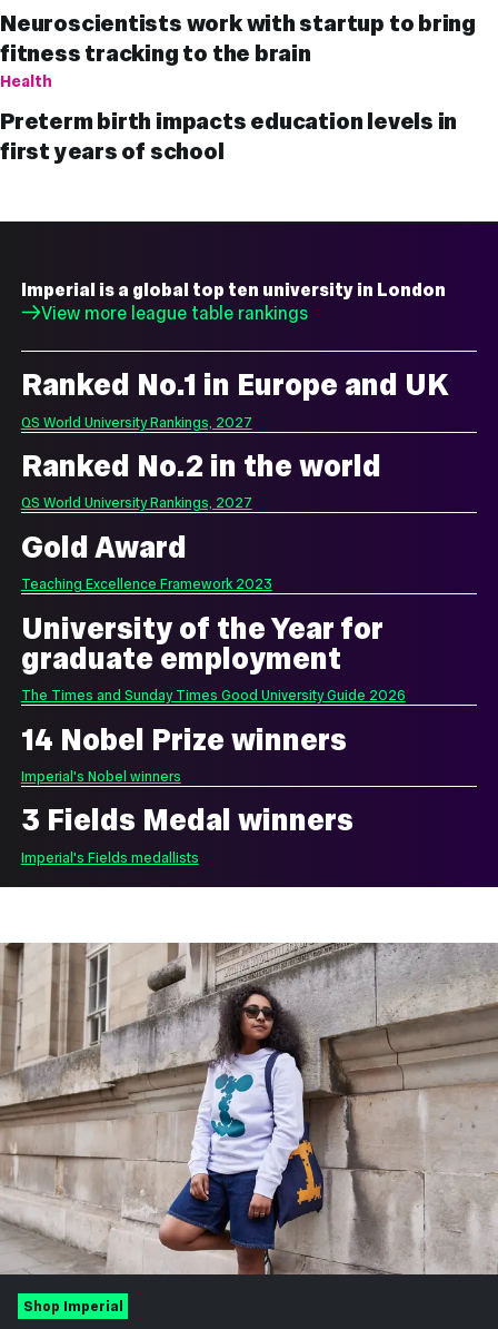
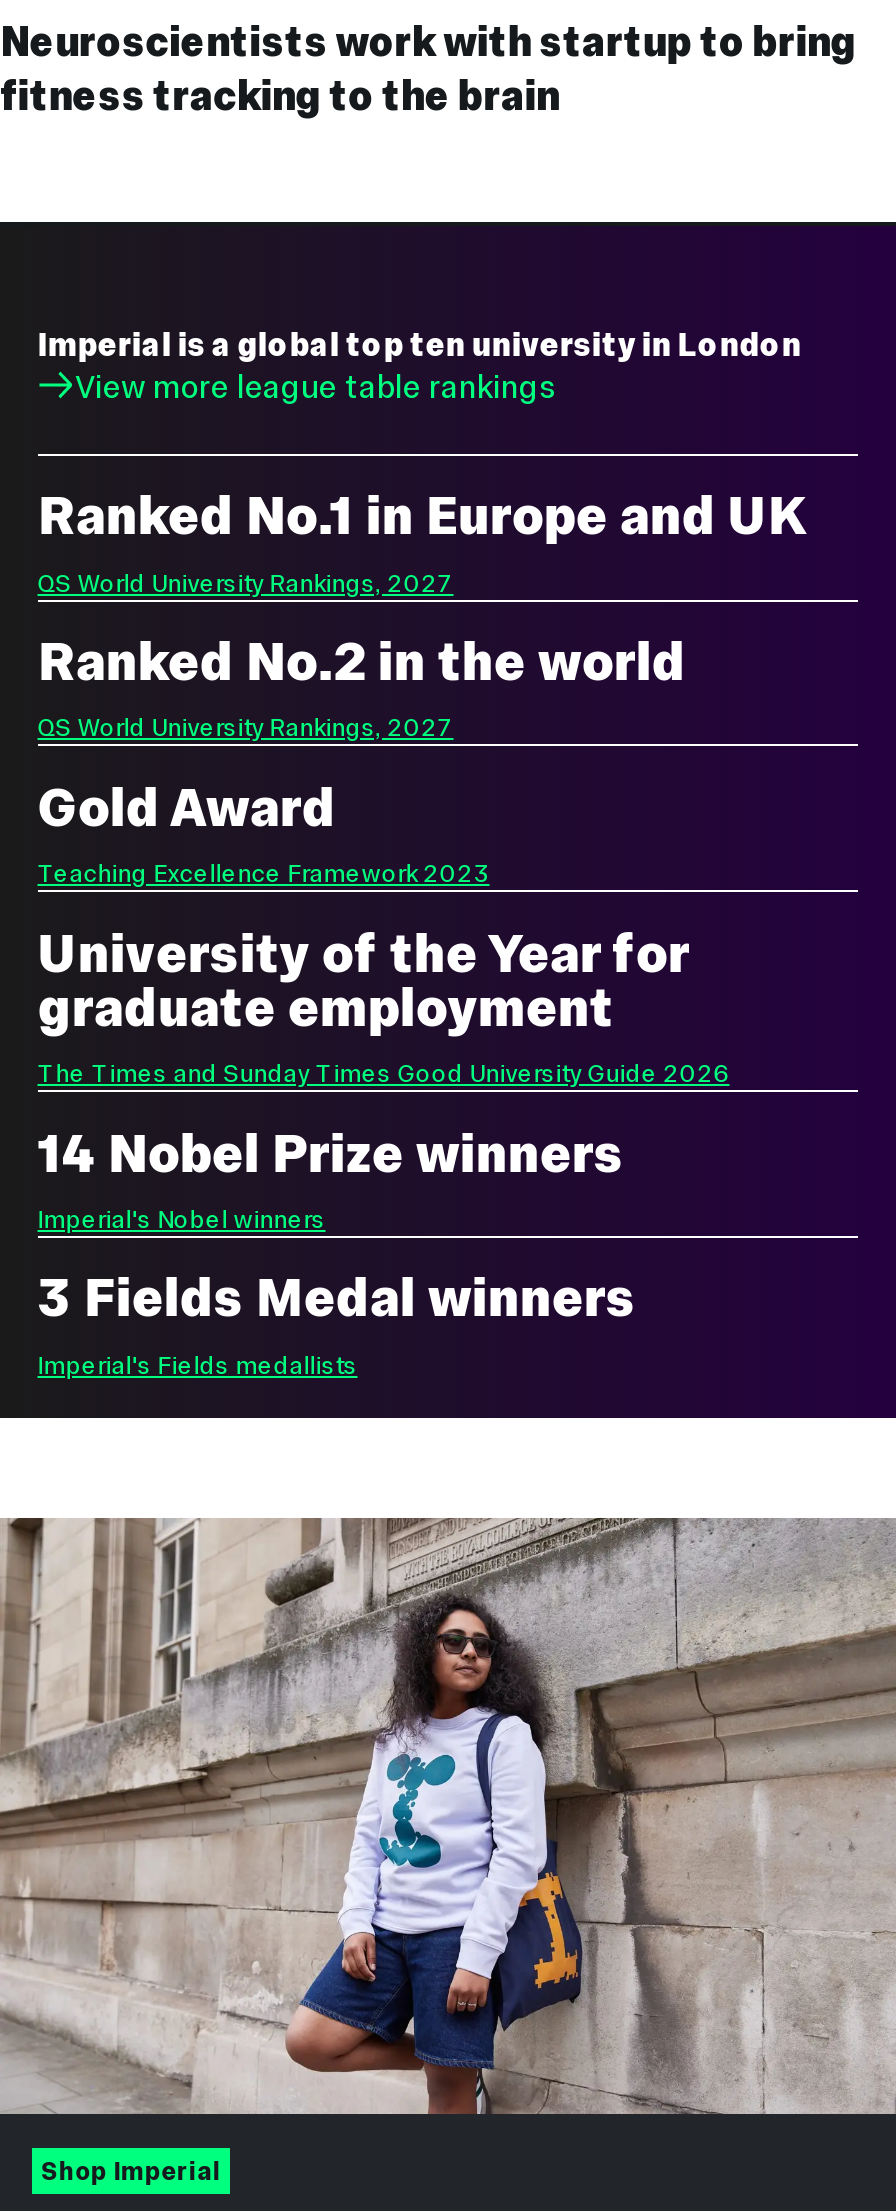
[0,72,457,166] Health | Preterm birth impacts education levels in | first years of school -> none

